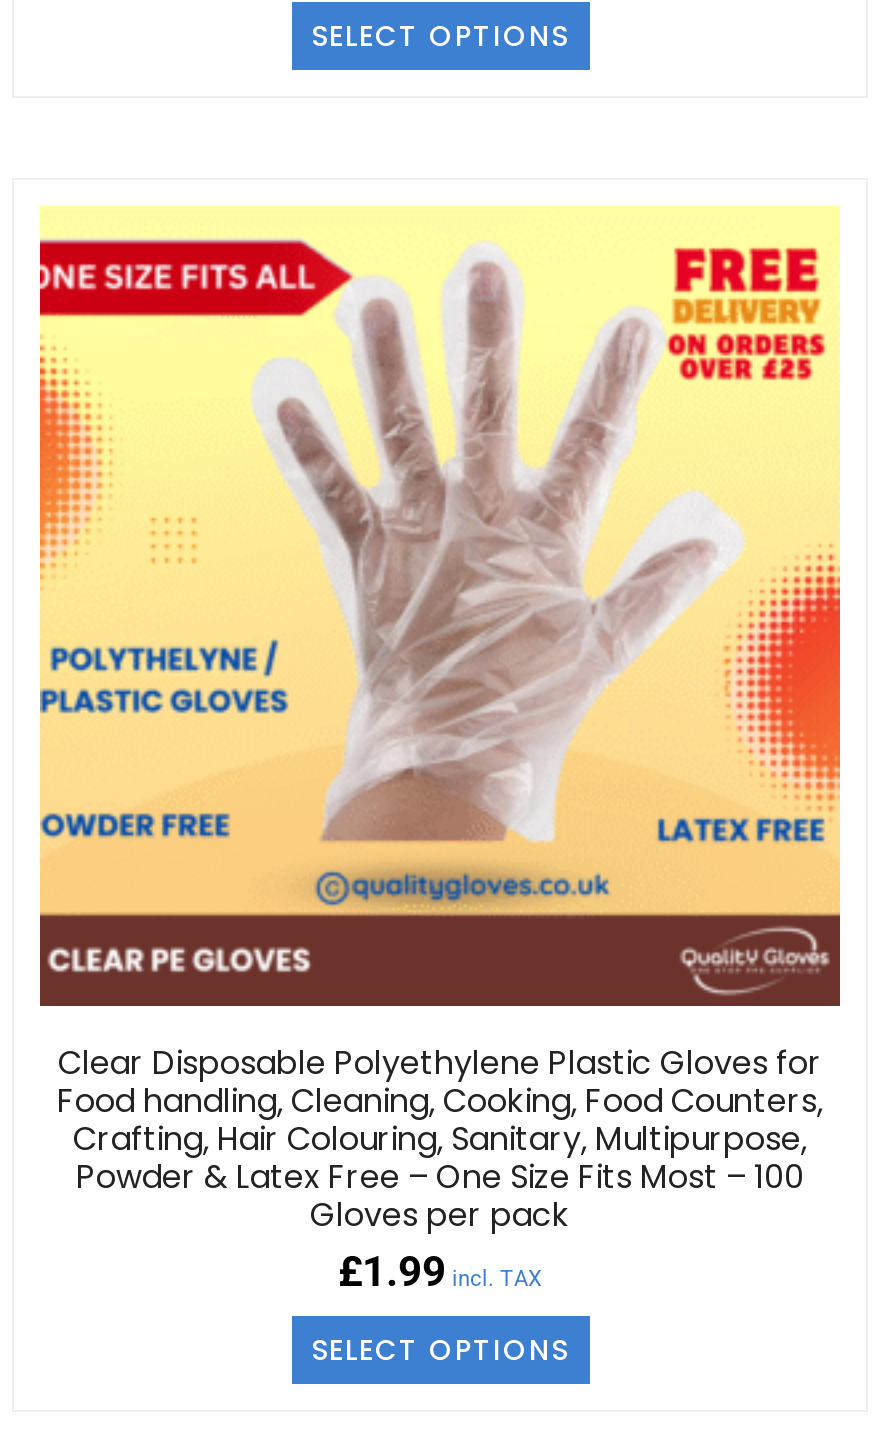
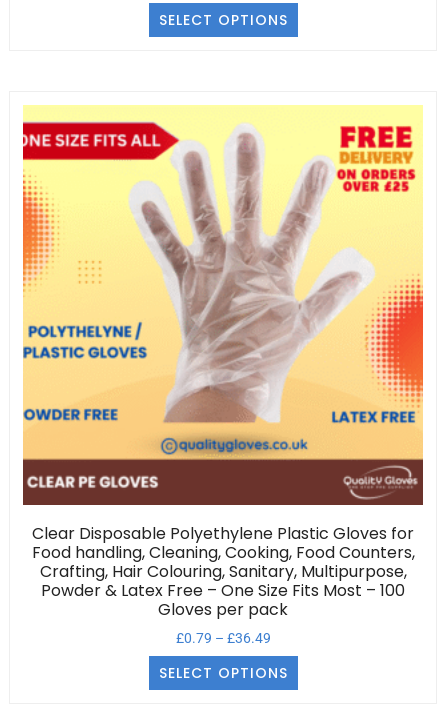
[338,1248,542,1296] £1.99 incl. TAX -> [175,630,270,646] £0.79 – £36.49

